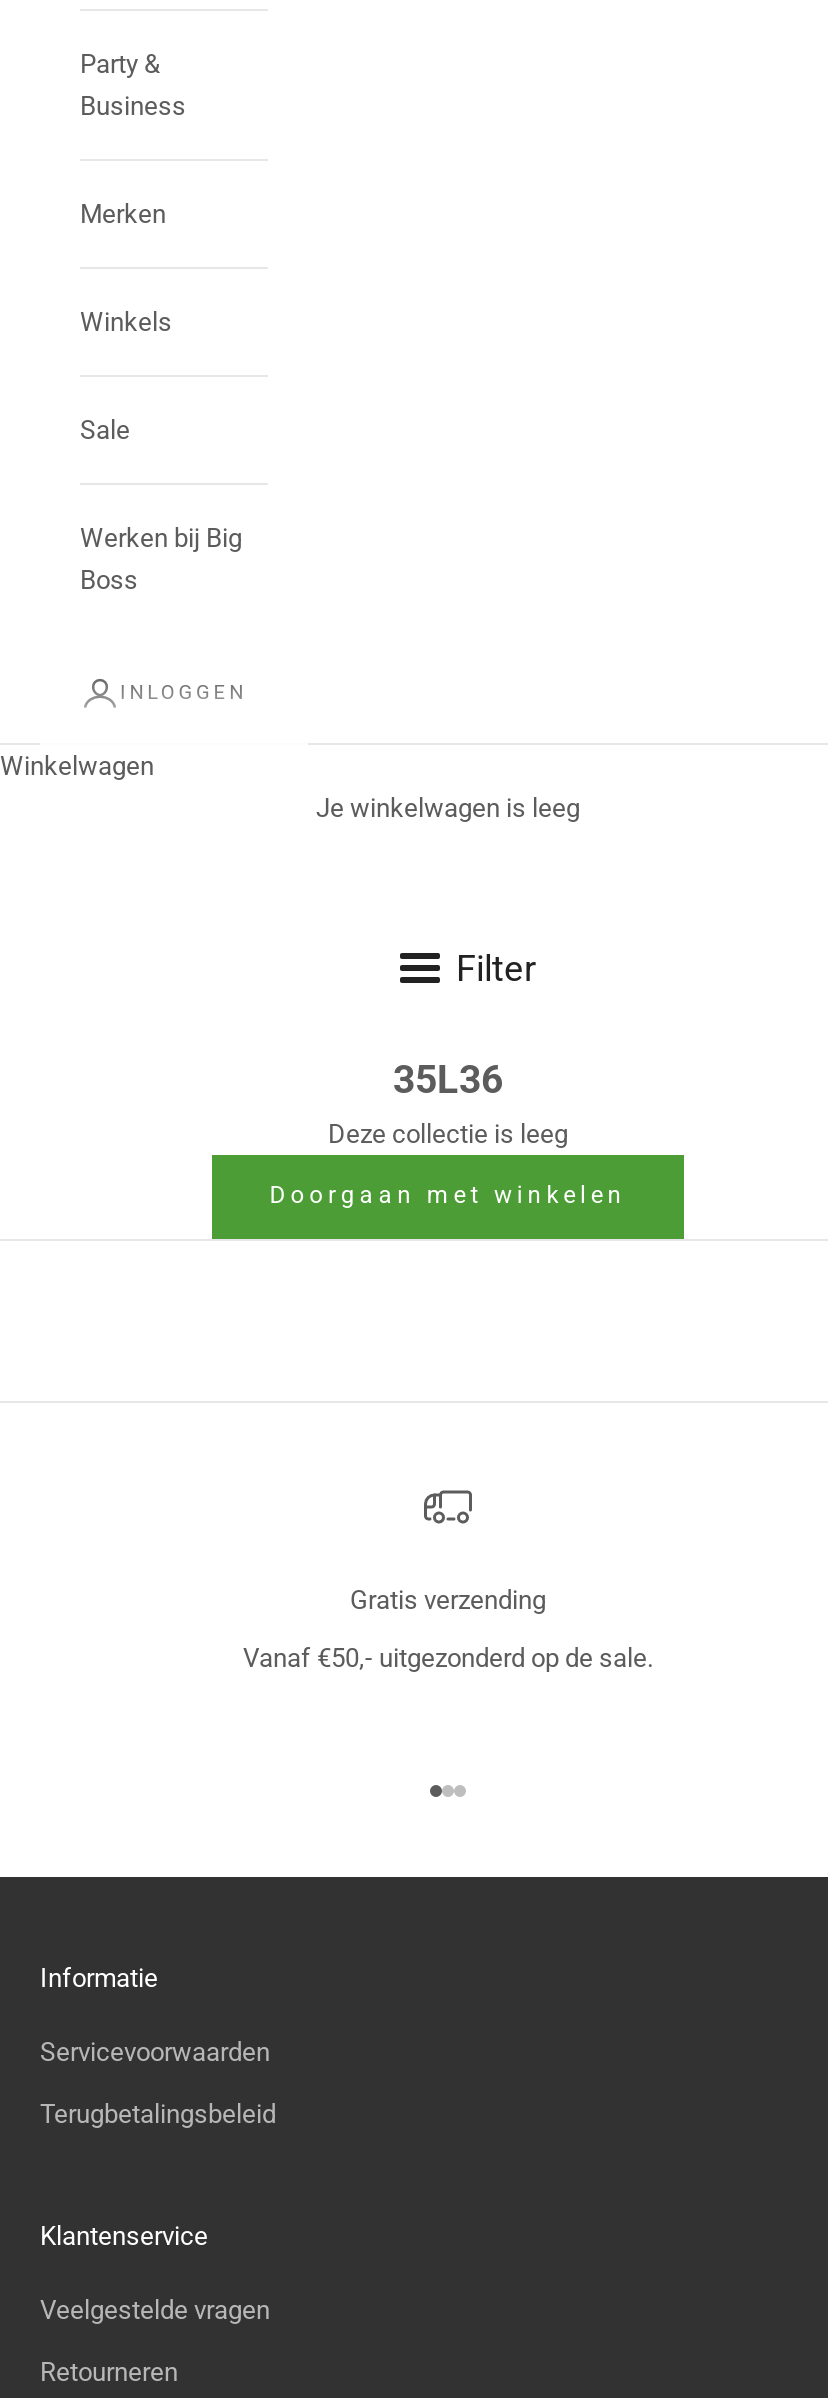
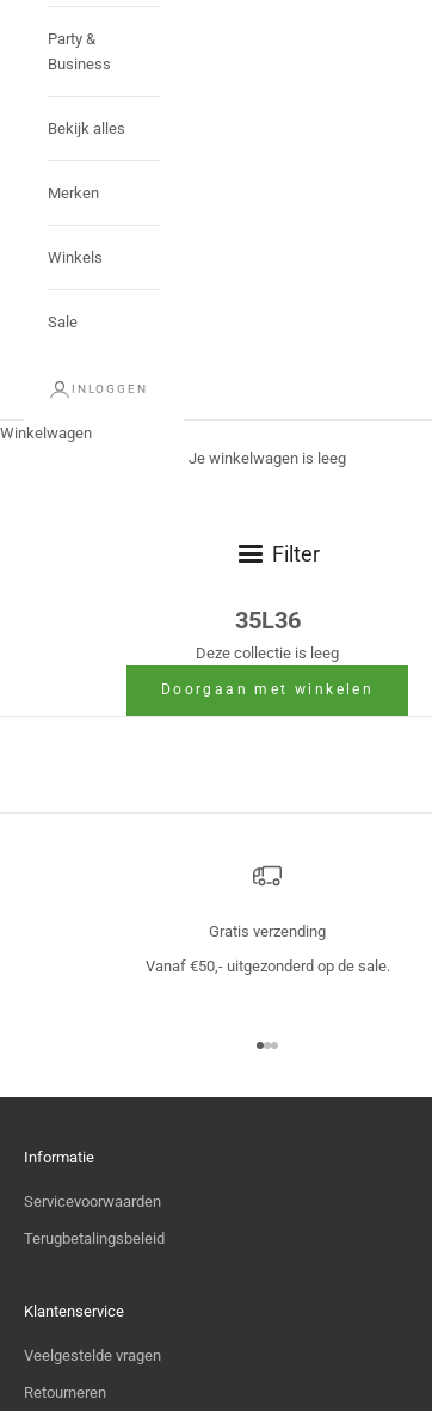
none -> [48,119,125,137] Bekijk alles
moved [80,199,172,445] -> [48,184,103,331]: Merken | Winkels | Sale
[80,523,242,595] Werken bij Big | Boss -> none

